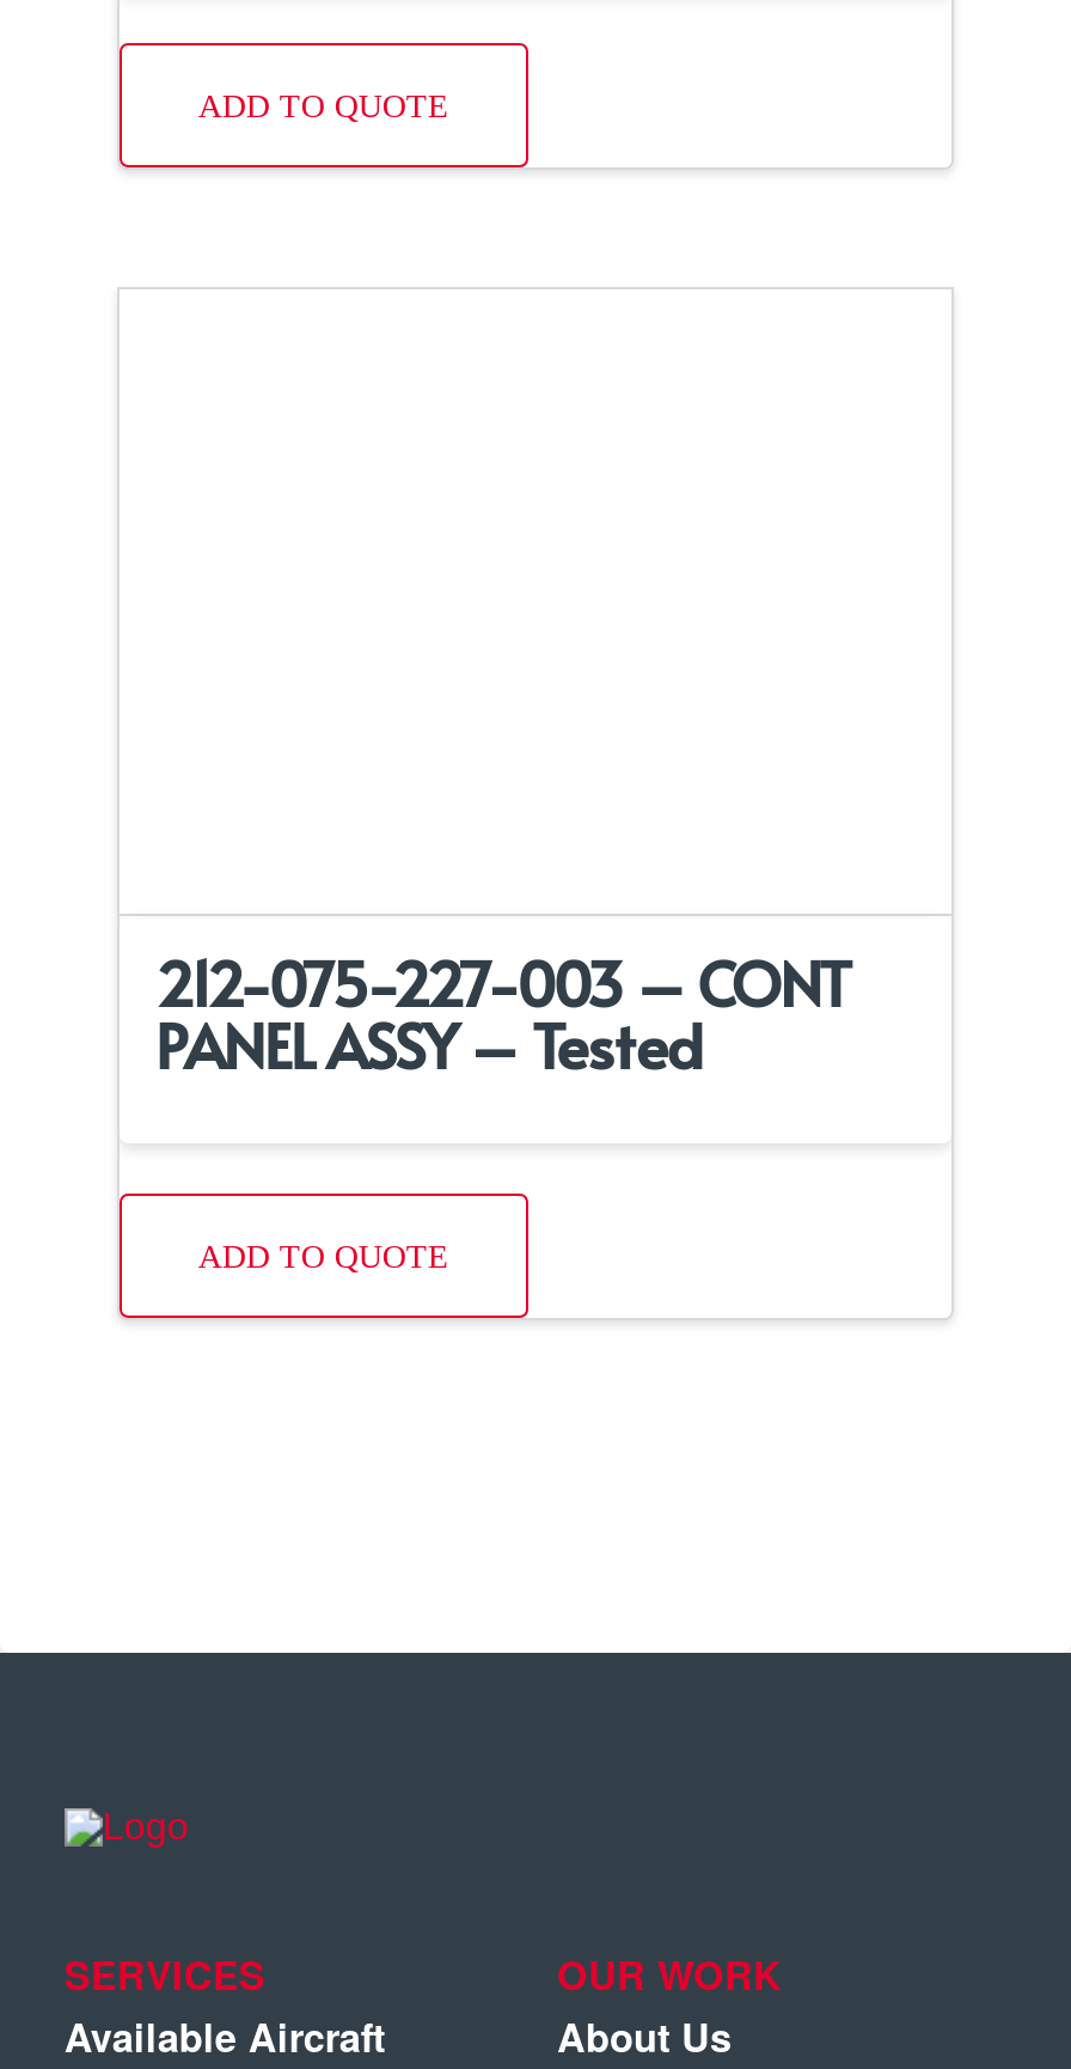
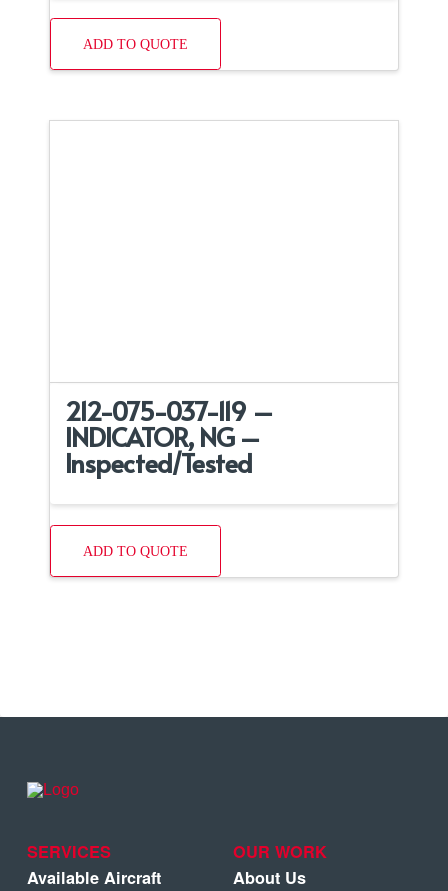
[155,940,849,1086] 212-075-227-003 – CONT | PANEL ASSY – Tested -> [65,393,273,480] 212-075-037-119 – | INDICATOR, NG – | Inspected/Tested

